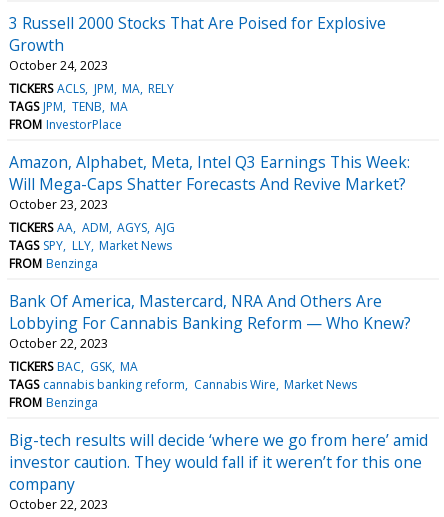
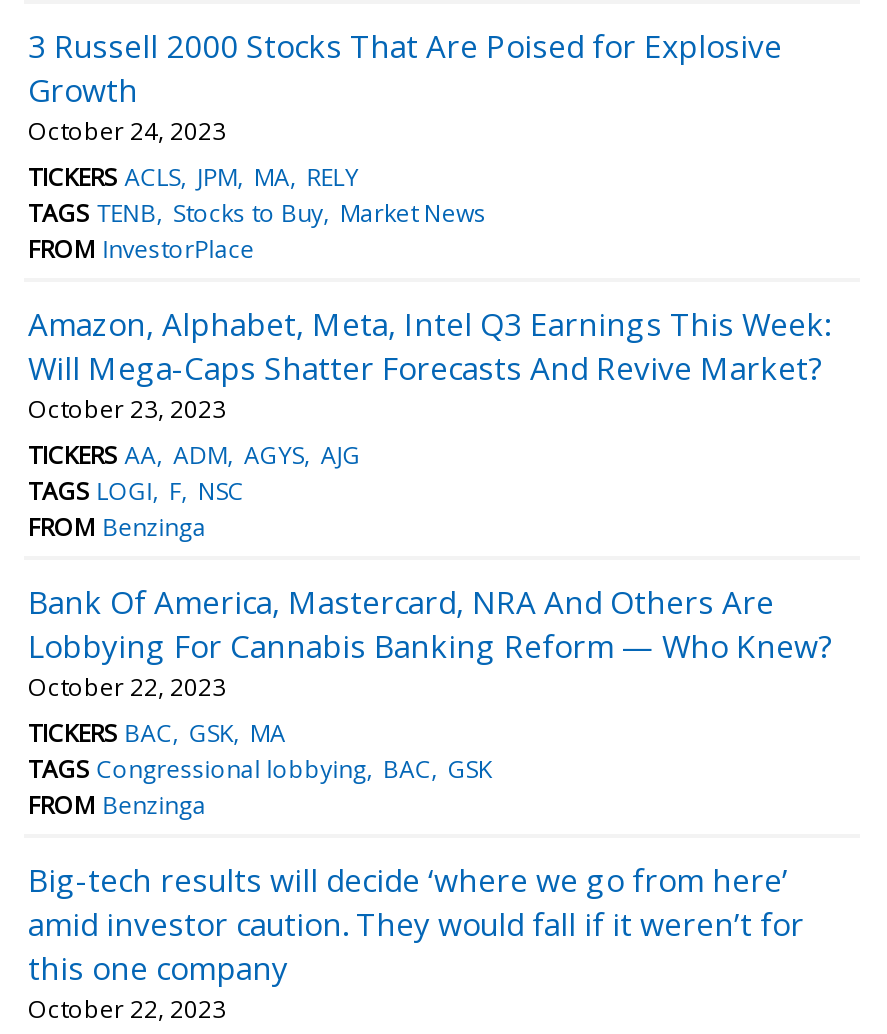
[9,98,128,115] TAGS JPM TENB MA -> [28,196,486,230] TAGS TENB Stocks to Buy Market News
[9,237,172,254] TAGS SPY LLY Market News -> [28,474,244,508] TAGS LOGI F NSC
[9,376,357,393] TAGS cannabis banking reform Cannabis Wire Market News -> [28,752,492,786] TAGS Congressional lobbying BAC GSK

